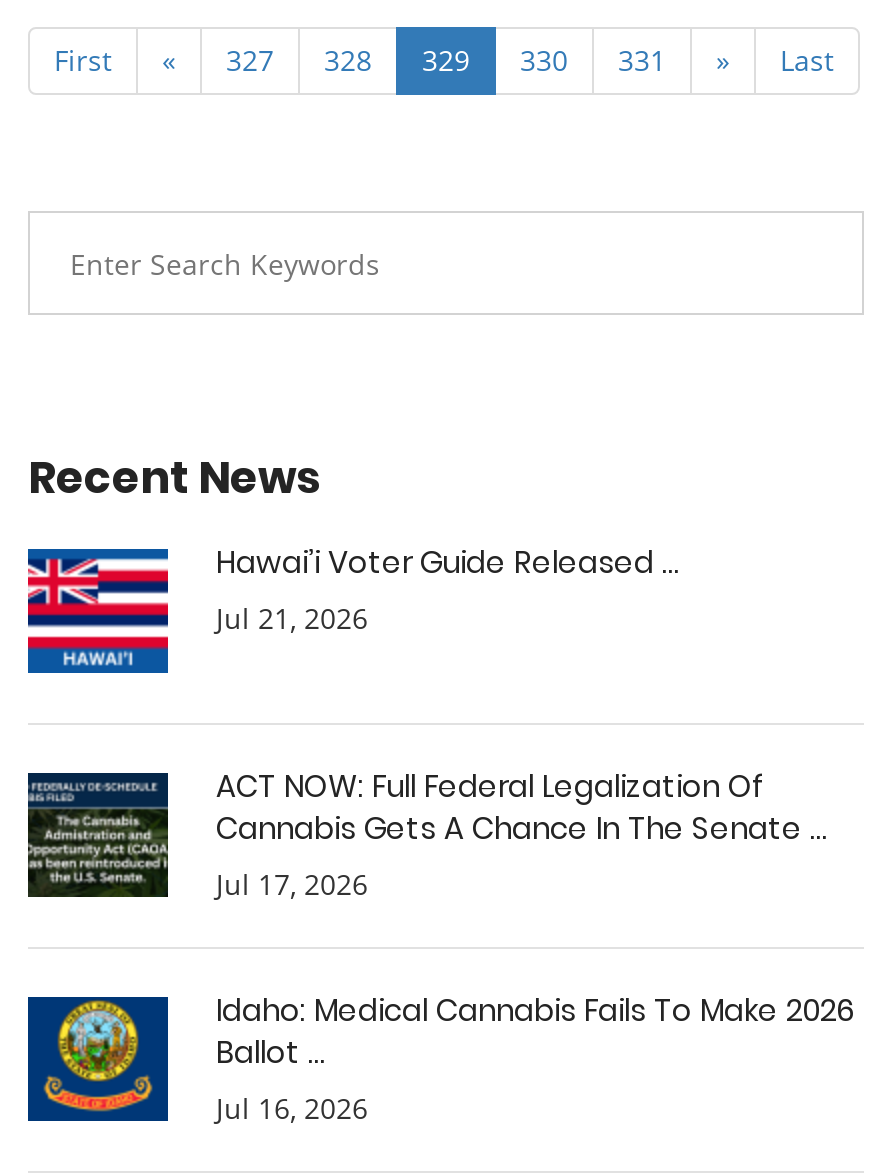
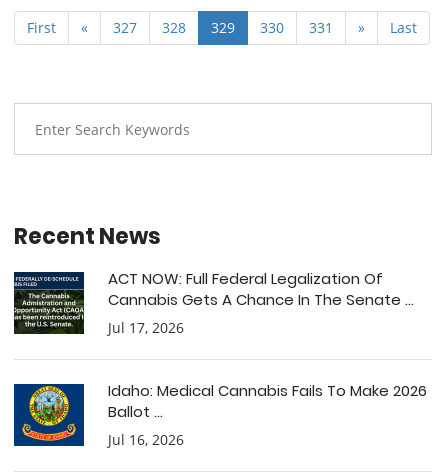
[26,541,680,675] [image] | Hawai’i Voter Guide Released ... | Jul 21, 2026 -> none

